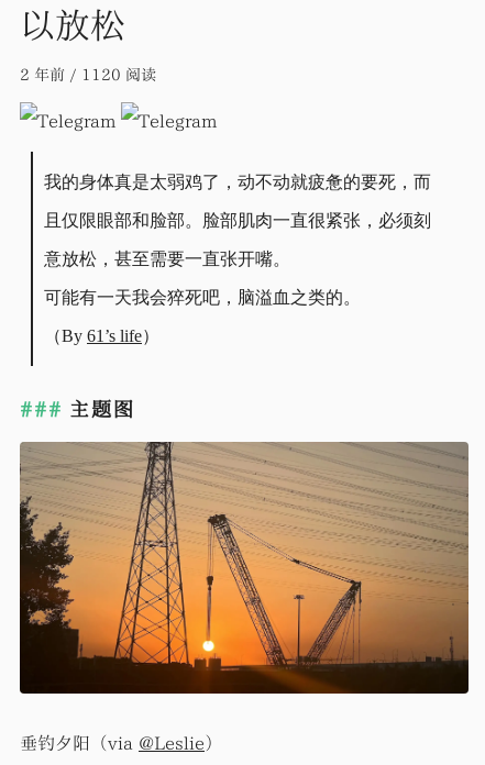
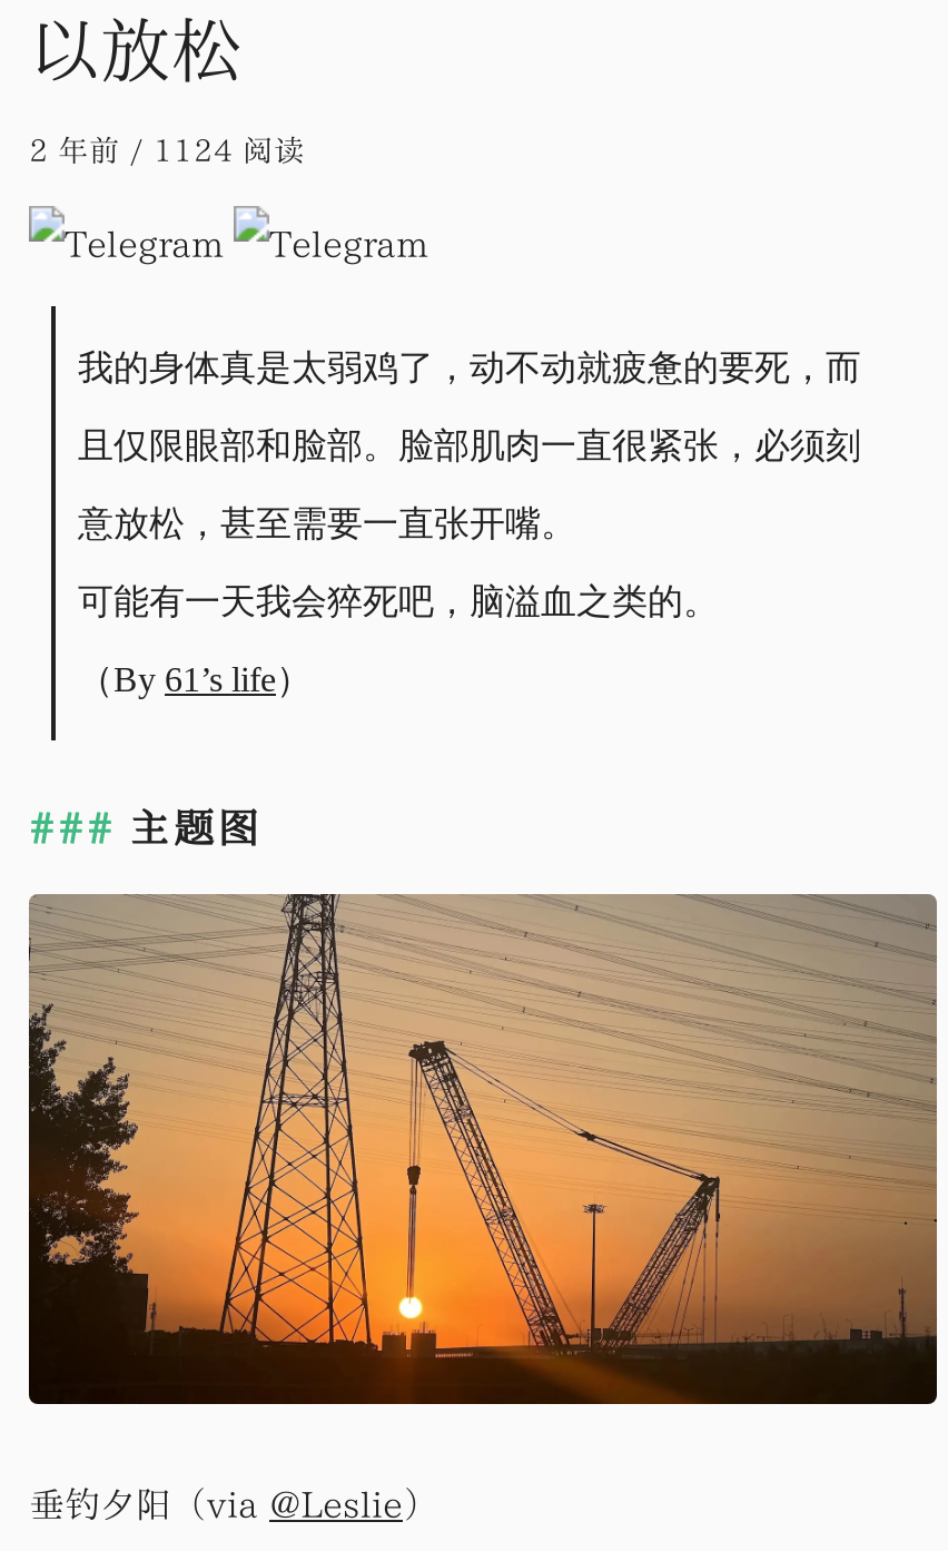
[20,67,156,82] 2 年前/ 1120阅读 -> [29,135,305,166] 2 年前/ 1124阅读

